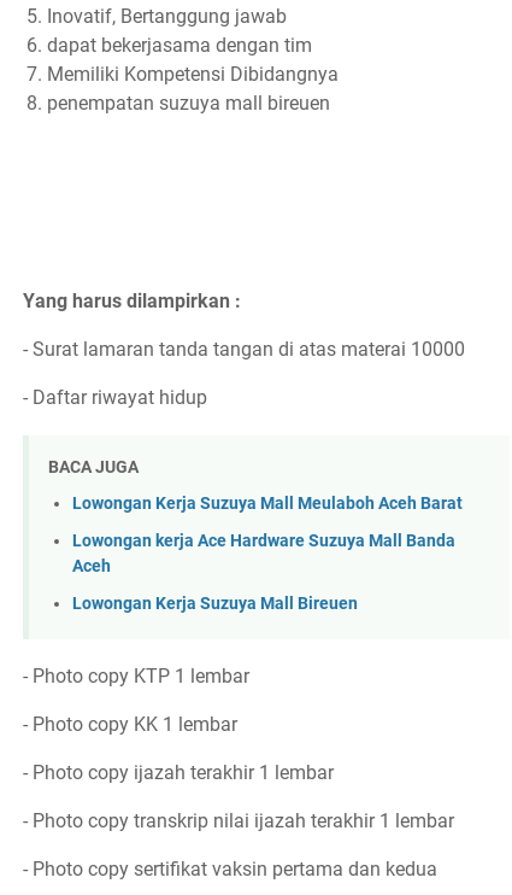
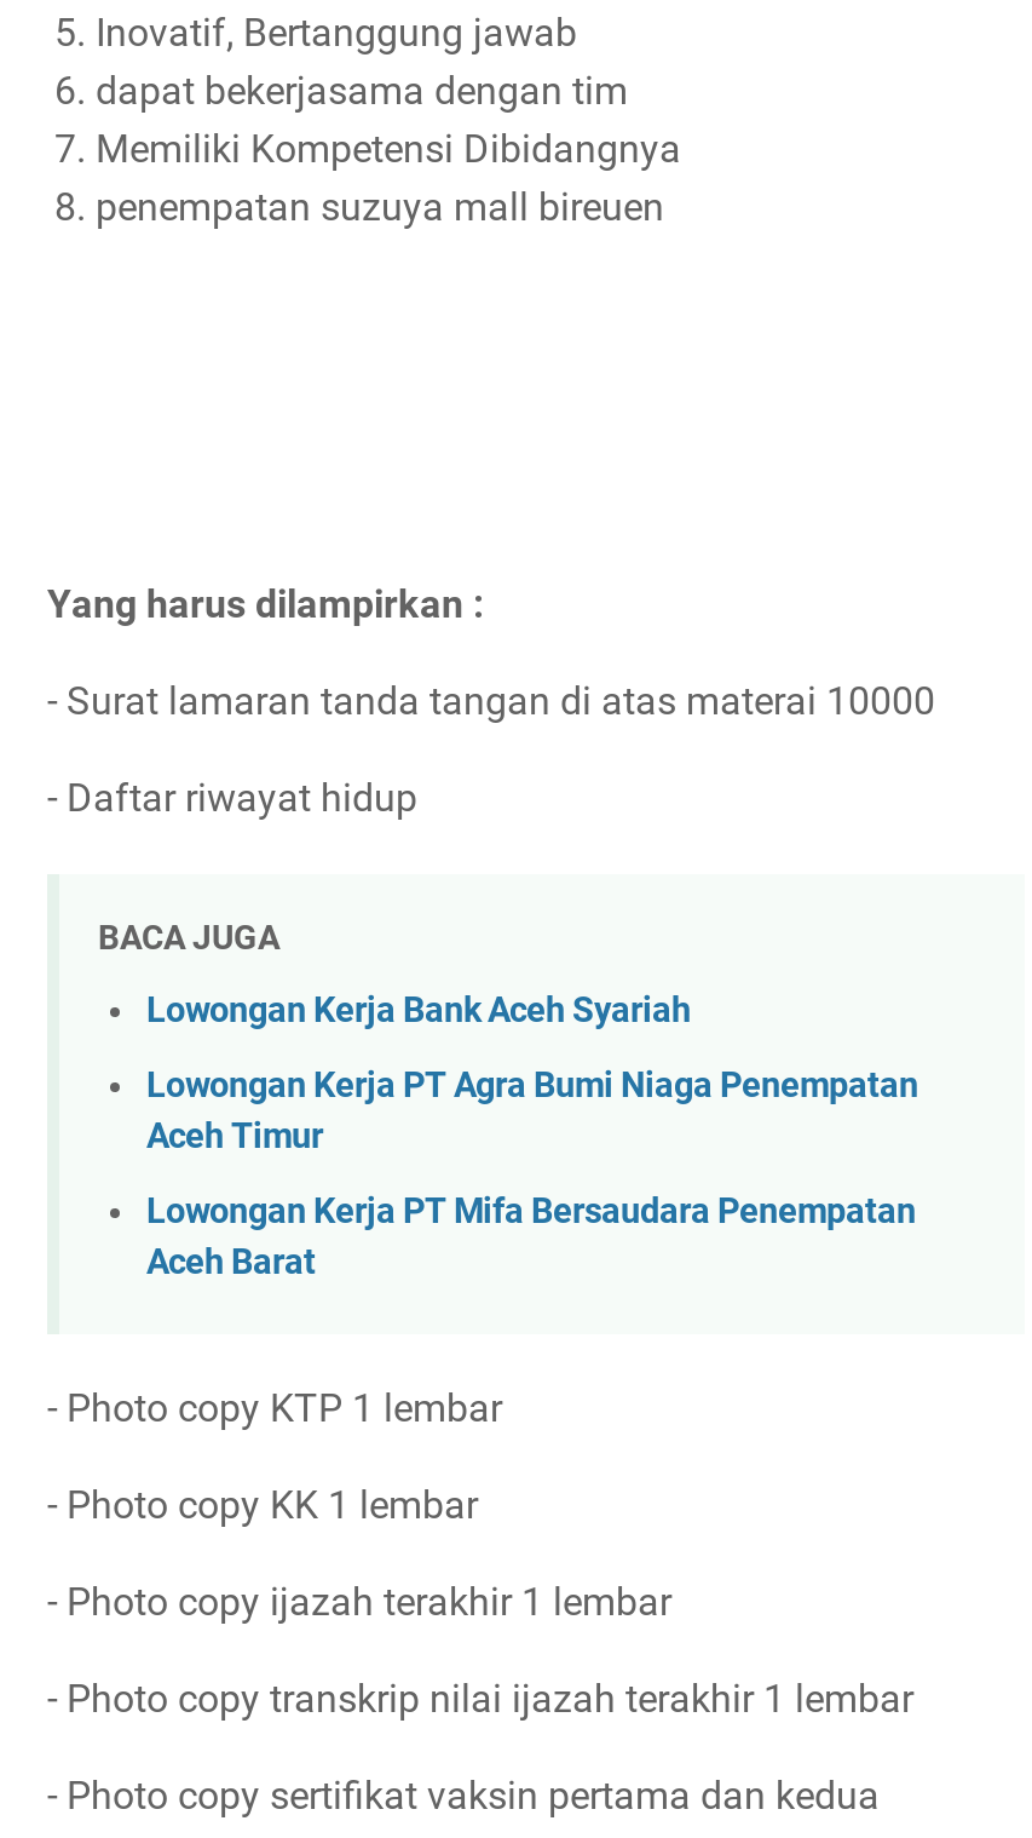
[72,494,463,514] Lowongan Kerja Suzuya Mall Meulaboh Aceh Barat -> [146,991,691,1033] Lowongan Kerja Bank Aceh Syariah
[72,531,455,577] Lowongan kerja Ace Hardware Suzuya Mall Banda | Aceh -> [146,1066,918,1158] Lowongan Kerja PT Agra Bumi Niaga Penempatan | Aceh Timur
[72,593,358,613] Lowongan Kerja Suzuya Mall Bireuen -> [146,1190,916,1282] Lowongan Kerja PT Mifa Bersaudara Penempatan | Aceh Barat

